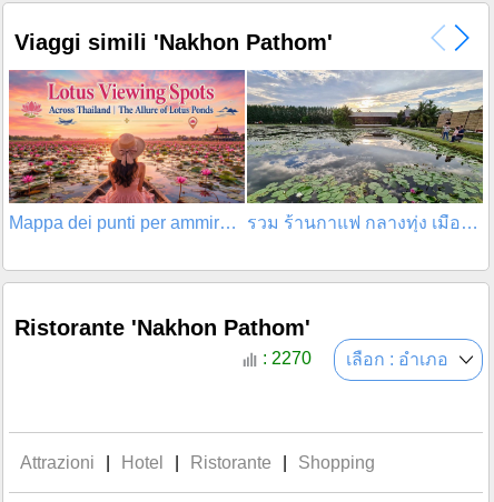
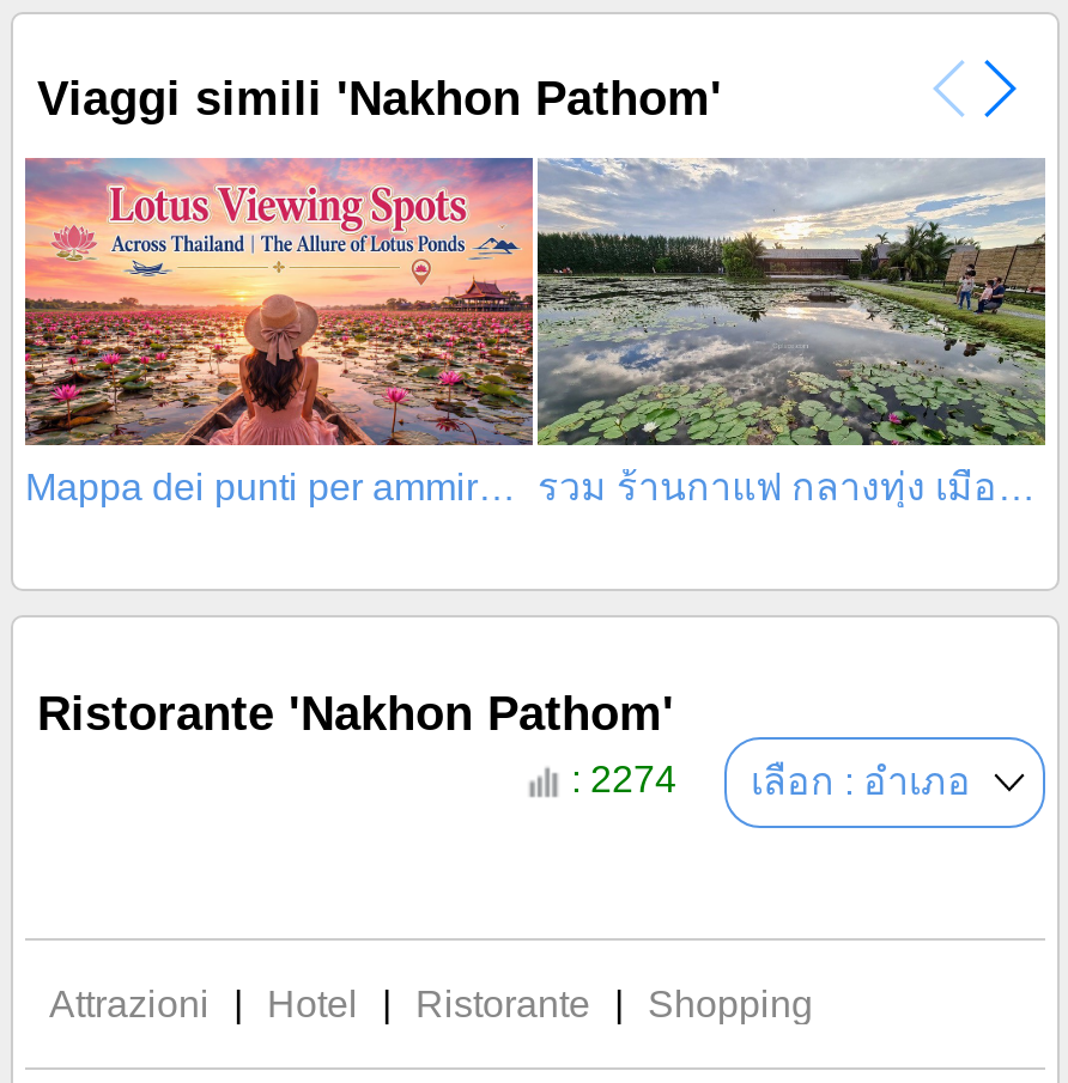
[258,349,448,369] : 2270 เลือก : อำเภอ -> [562,759,971,802] : 2274 เลือก : อำเภอ

